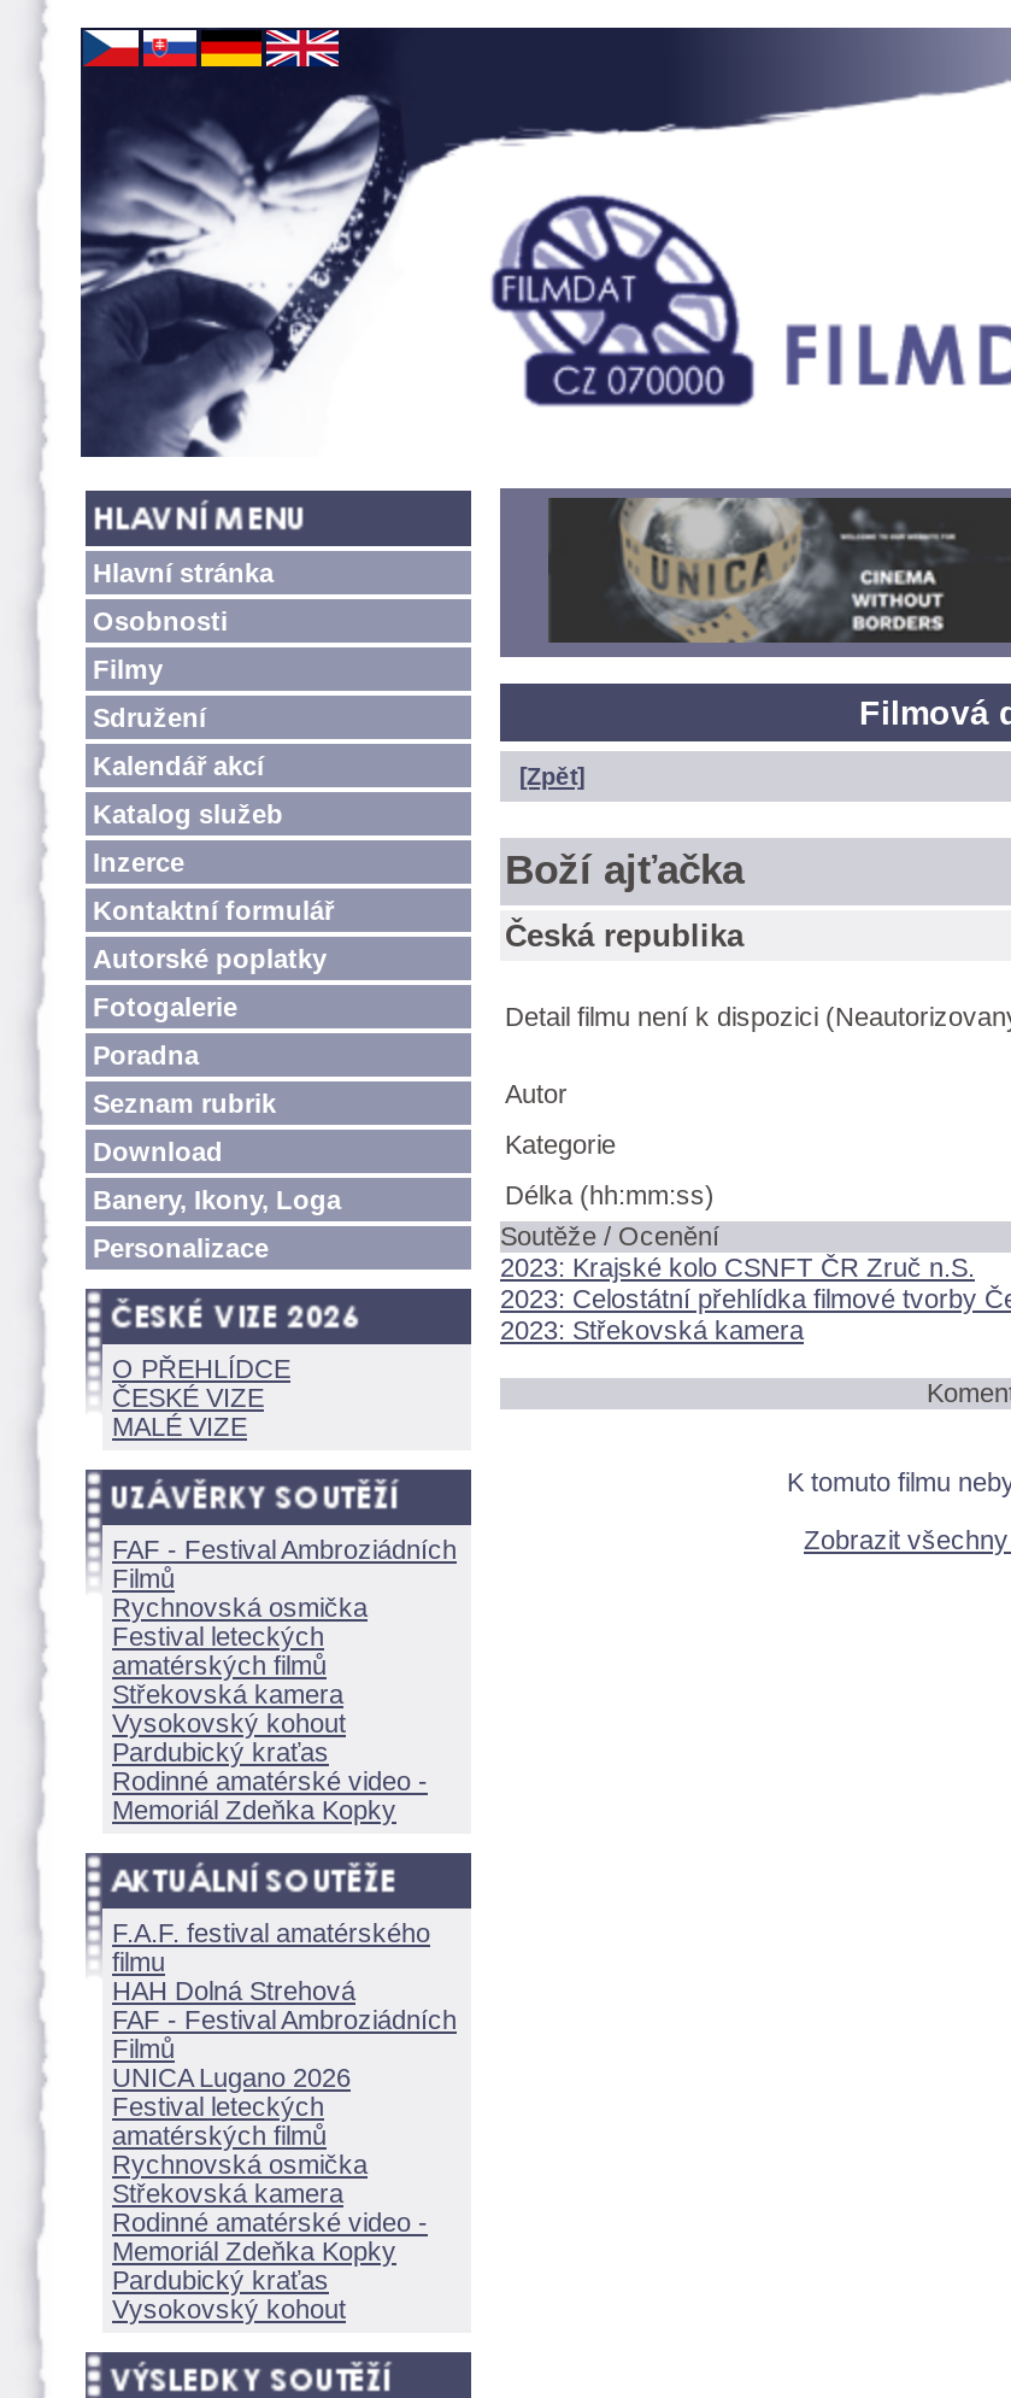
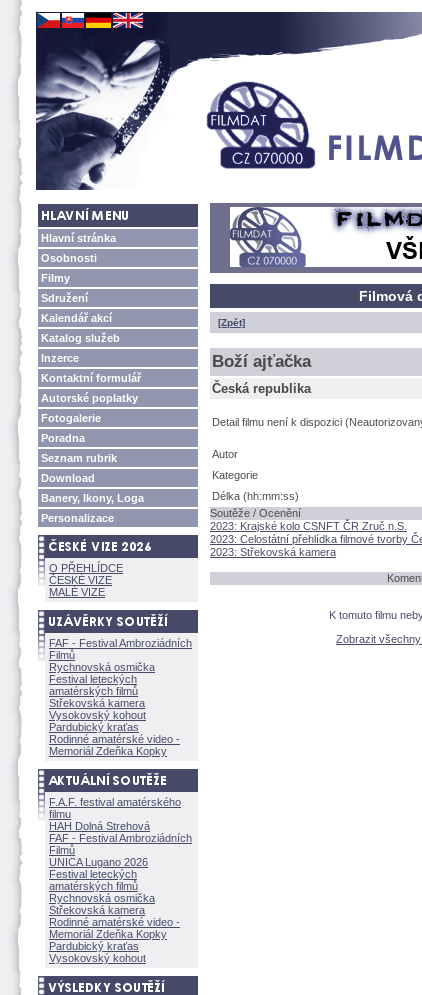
[546,496,1004,645] [image] -> [229,206,419,268] [image]

